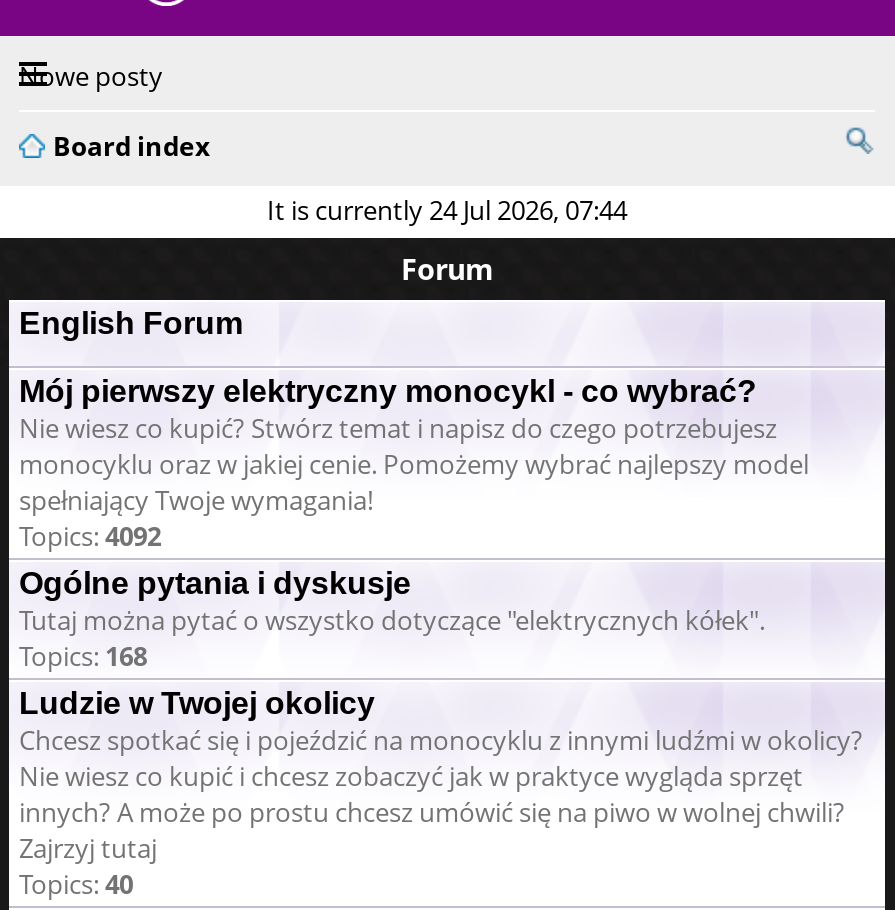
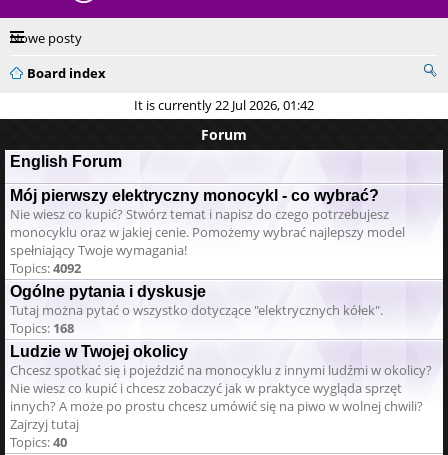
[267,192,627,228] It is currently 24 Jul 2026, 07:44 -> [134,96,314,114] It is currently 22 Jul 2026, 01:42

